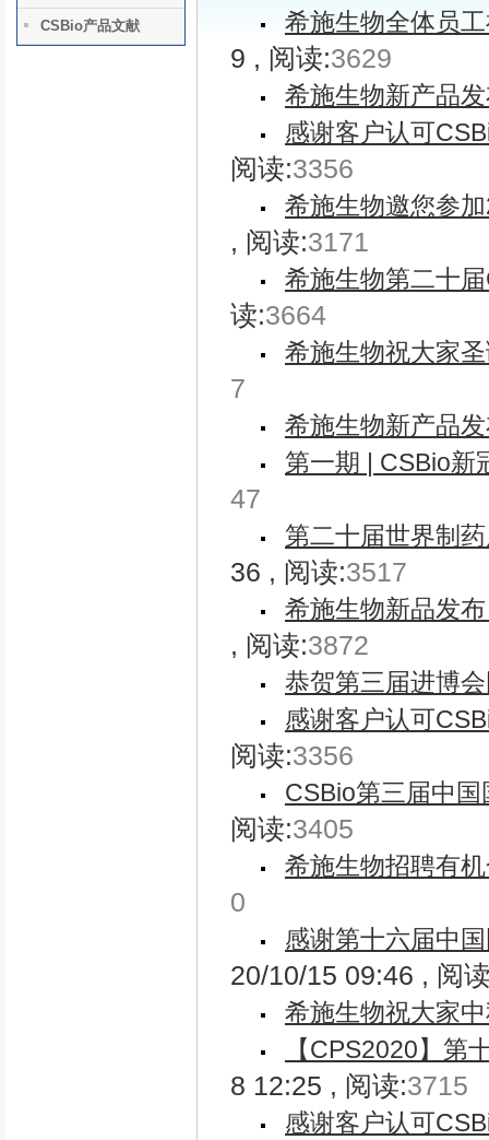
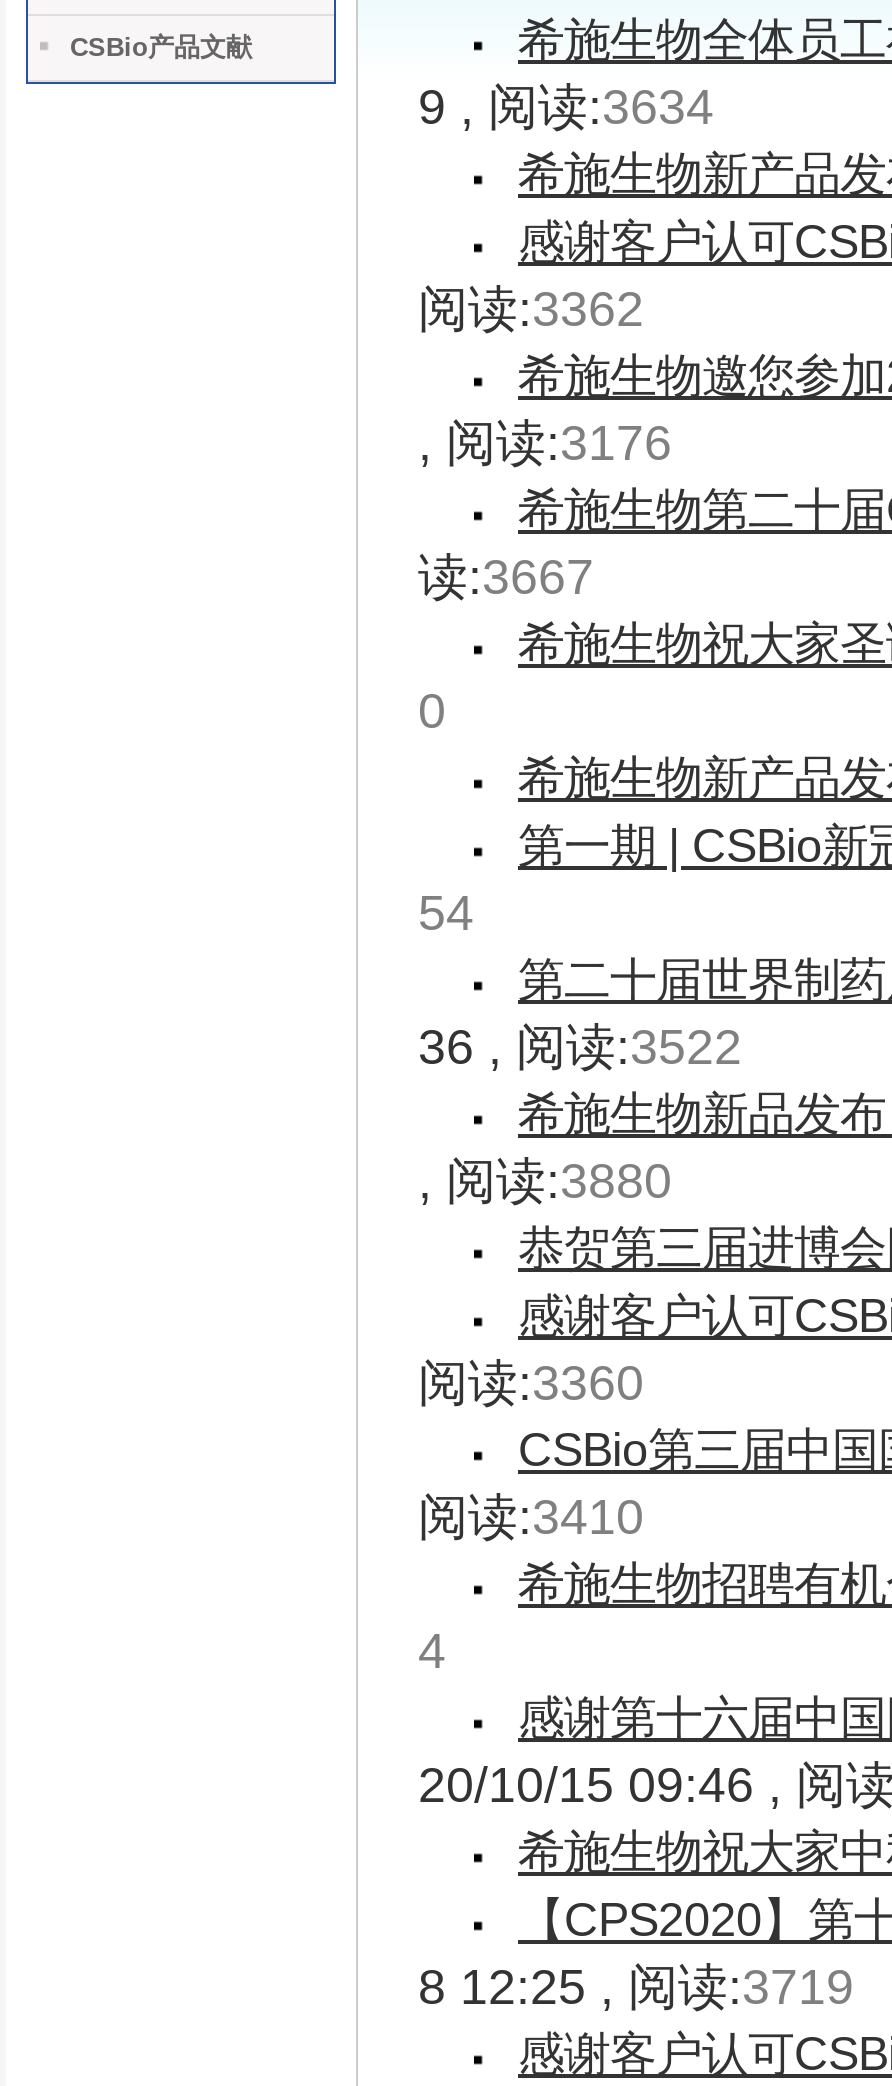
[230,43,392,73] 9 , 阅读:3629 -> [418,78,714,134] 9 , 阅读:3634
[230,153,354,184] 阅读:3356 -> [418,280,644,336] 阅读:3362
[230,226,369,257] , 阅读:3171 -> [418,414,672,470] , 阅读:3176
[230,299,326,330] 读:3664 -> [418,548,594,604] 读:3667
[230,373,246,403] 7 -> [418,682,446,738] 0
[230,483,261,514] 47 -> [418,884,474,940] 54
[230,556,407,587] 36 , 阅读:3517 -> [418,1018,742,1074] 36 , 阅读:3522
[230,630,369,660] , 阅读:3872 -> [418,1152,672,1208] , 阅读:3880
[230,740,354,771] 阅读:3356 -> [418,1354,644,1410] 阅读:3360
[230,813,354,844] 阅读:3405 -> [418,1488,644,1544] 阅读:3410
[230,886,246,917] 0 -> [418,1622,446,1678] 4
[230,1070,468,1101] 8 12:25 , 阅读:3715 -> [418,1958,854,2014] 8 12:25 , 阅读:3719

